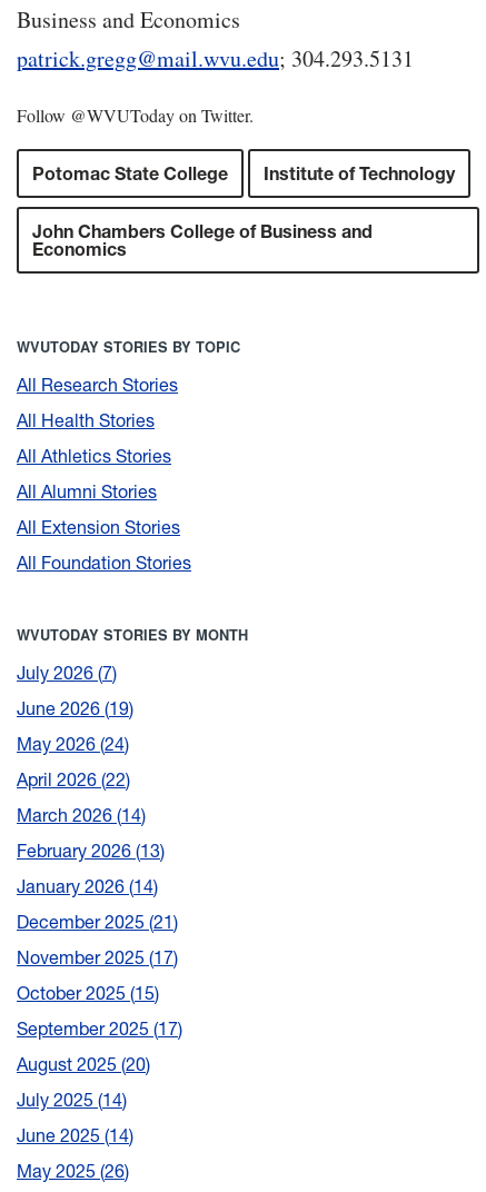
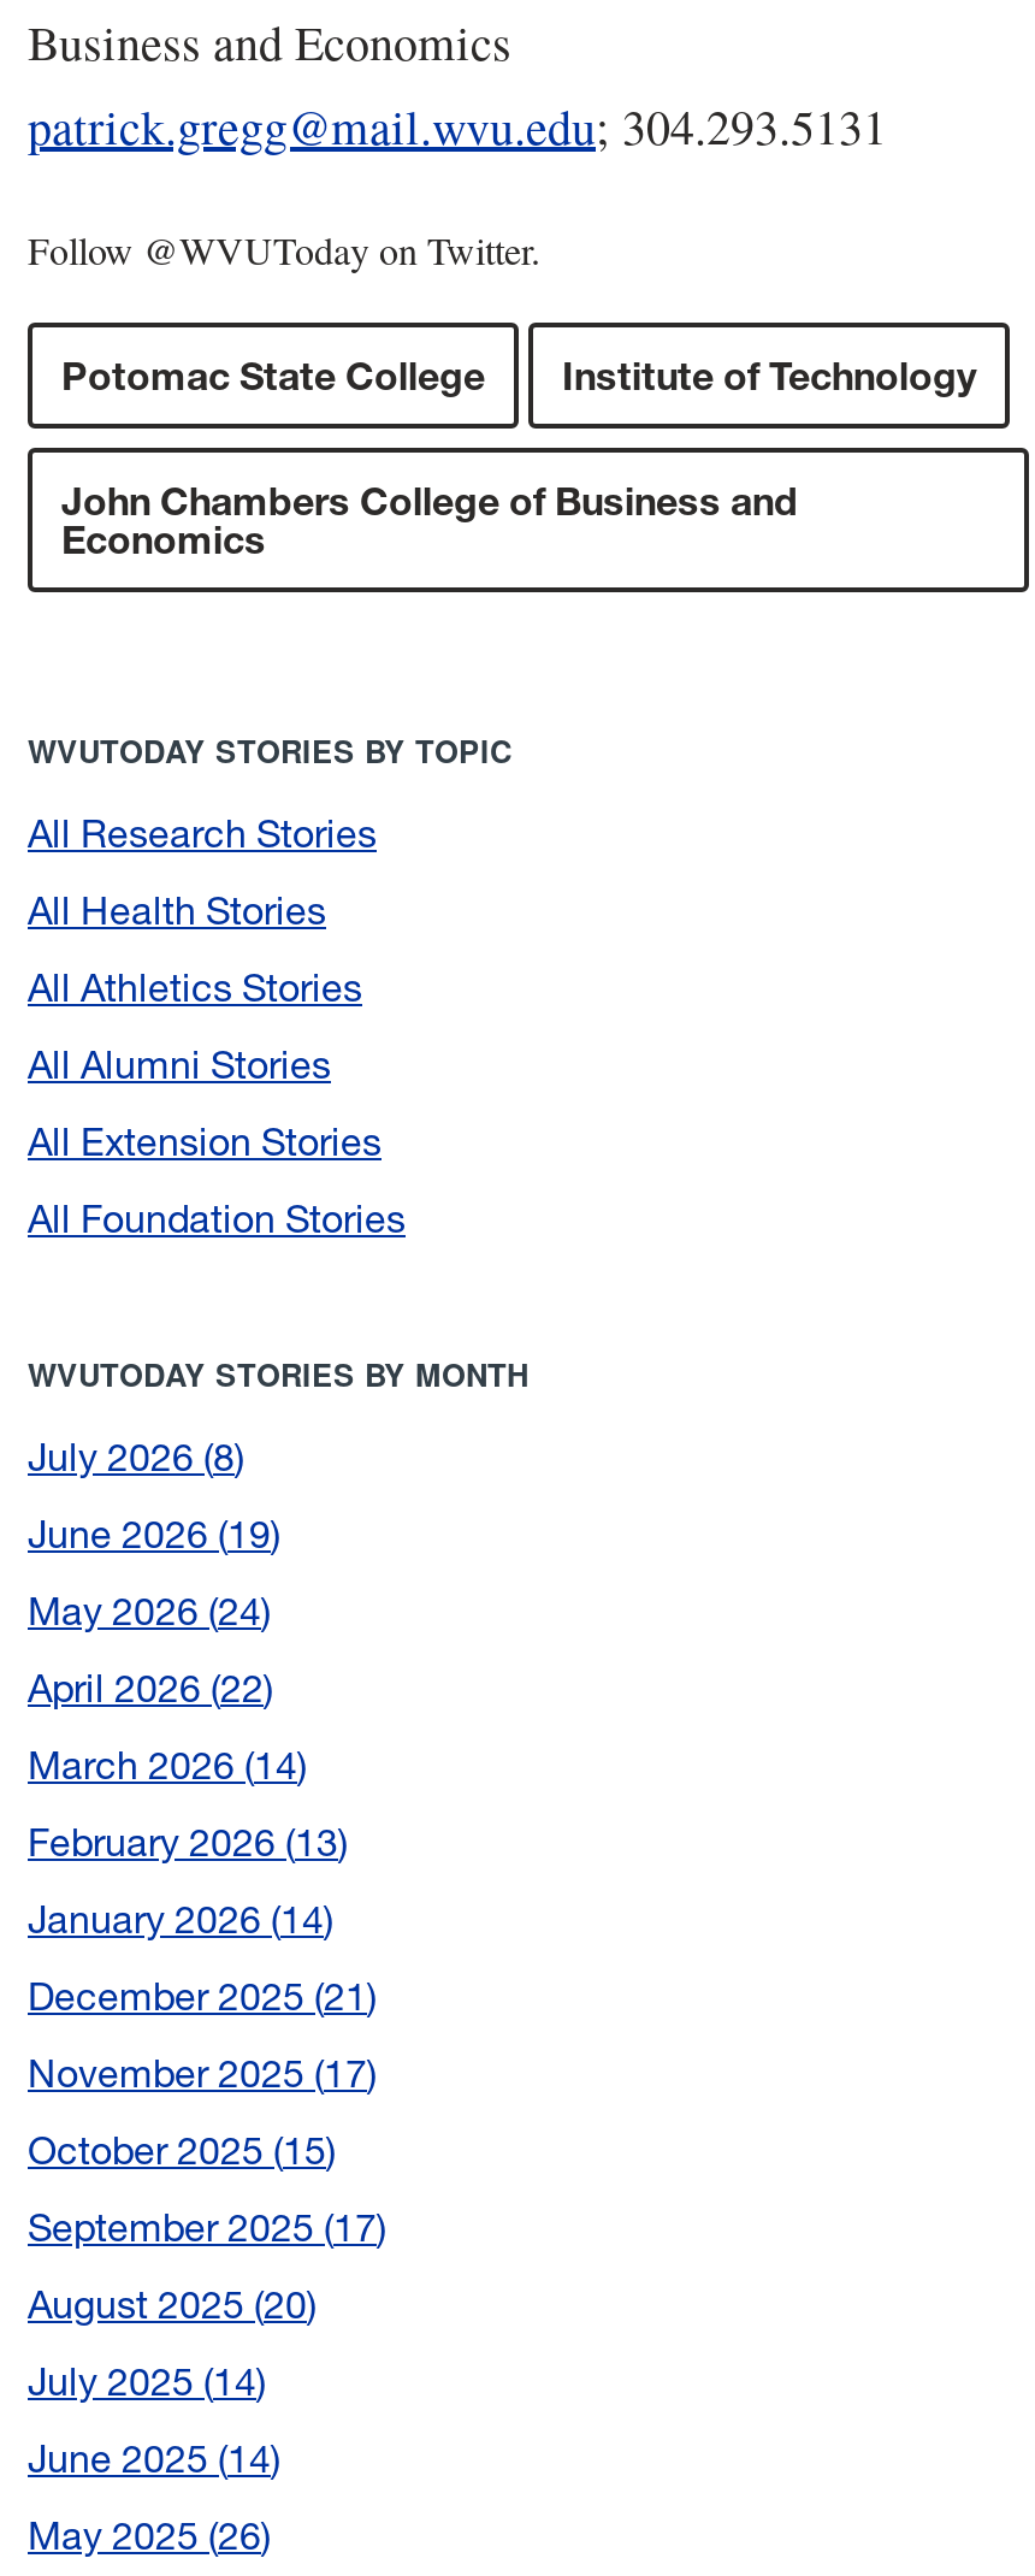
[17,662,112,684] July 2026 7 -> [28,1433,235,1481] July 2026 8

